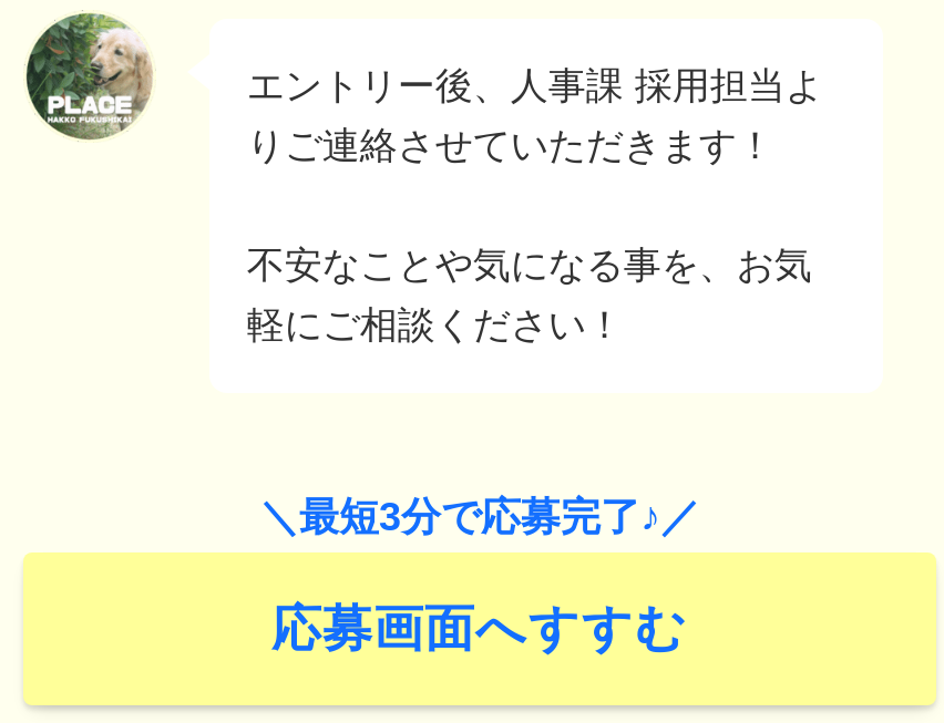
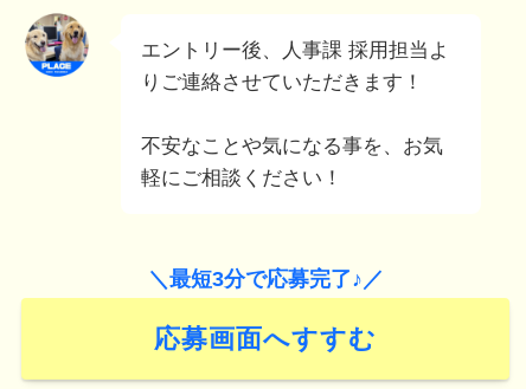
[23,10,154,143] [image] -> [23,9,90,78] [image]

